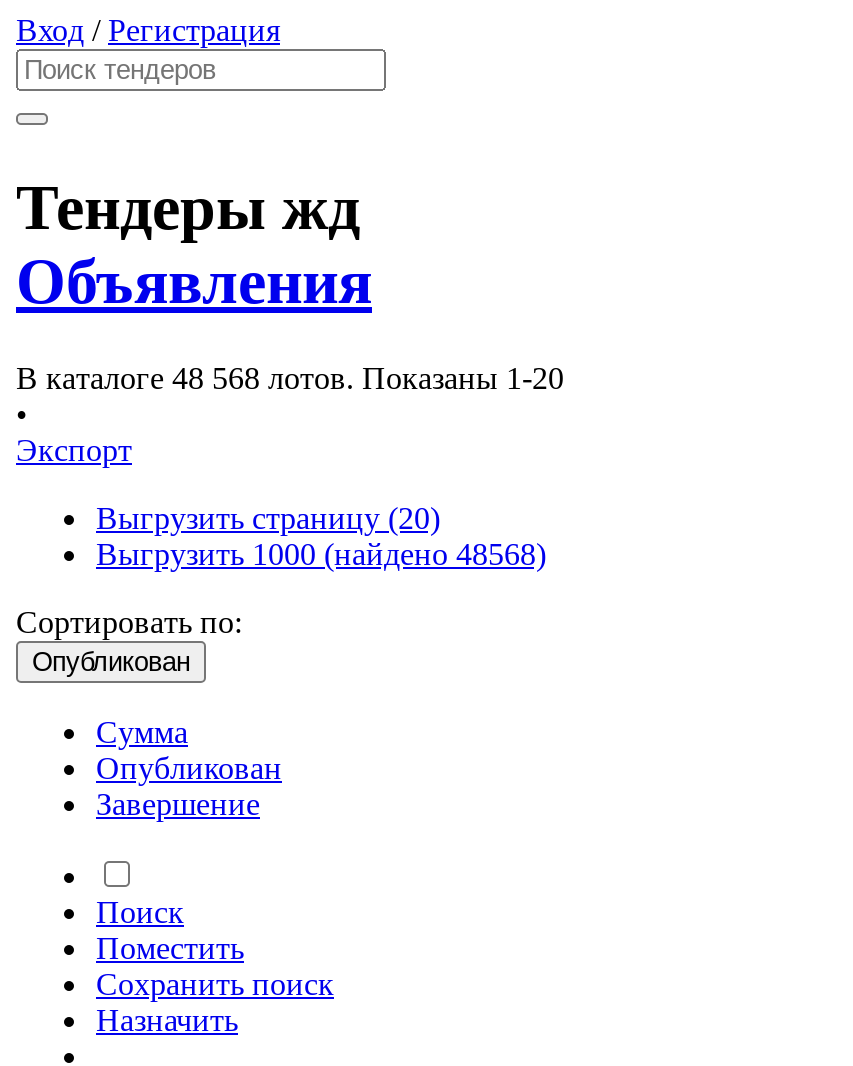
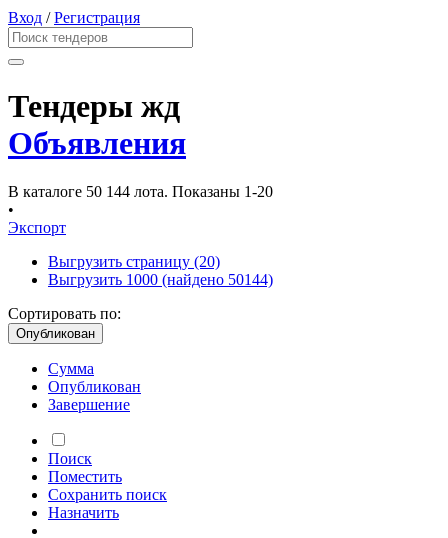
[16,361,564,395] В каталоге 48 568 лотов. Показаны 1-20 -> [8,183,273,200] В каталоге 50 144 лота. Показаны 1-20
[96,537,546,571] Выгрузить 1000 (найдено 48568) -> [48,271,273,288] Выгрузить 1000 (найдено 50144)

